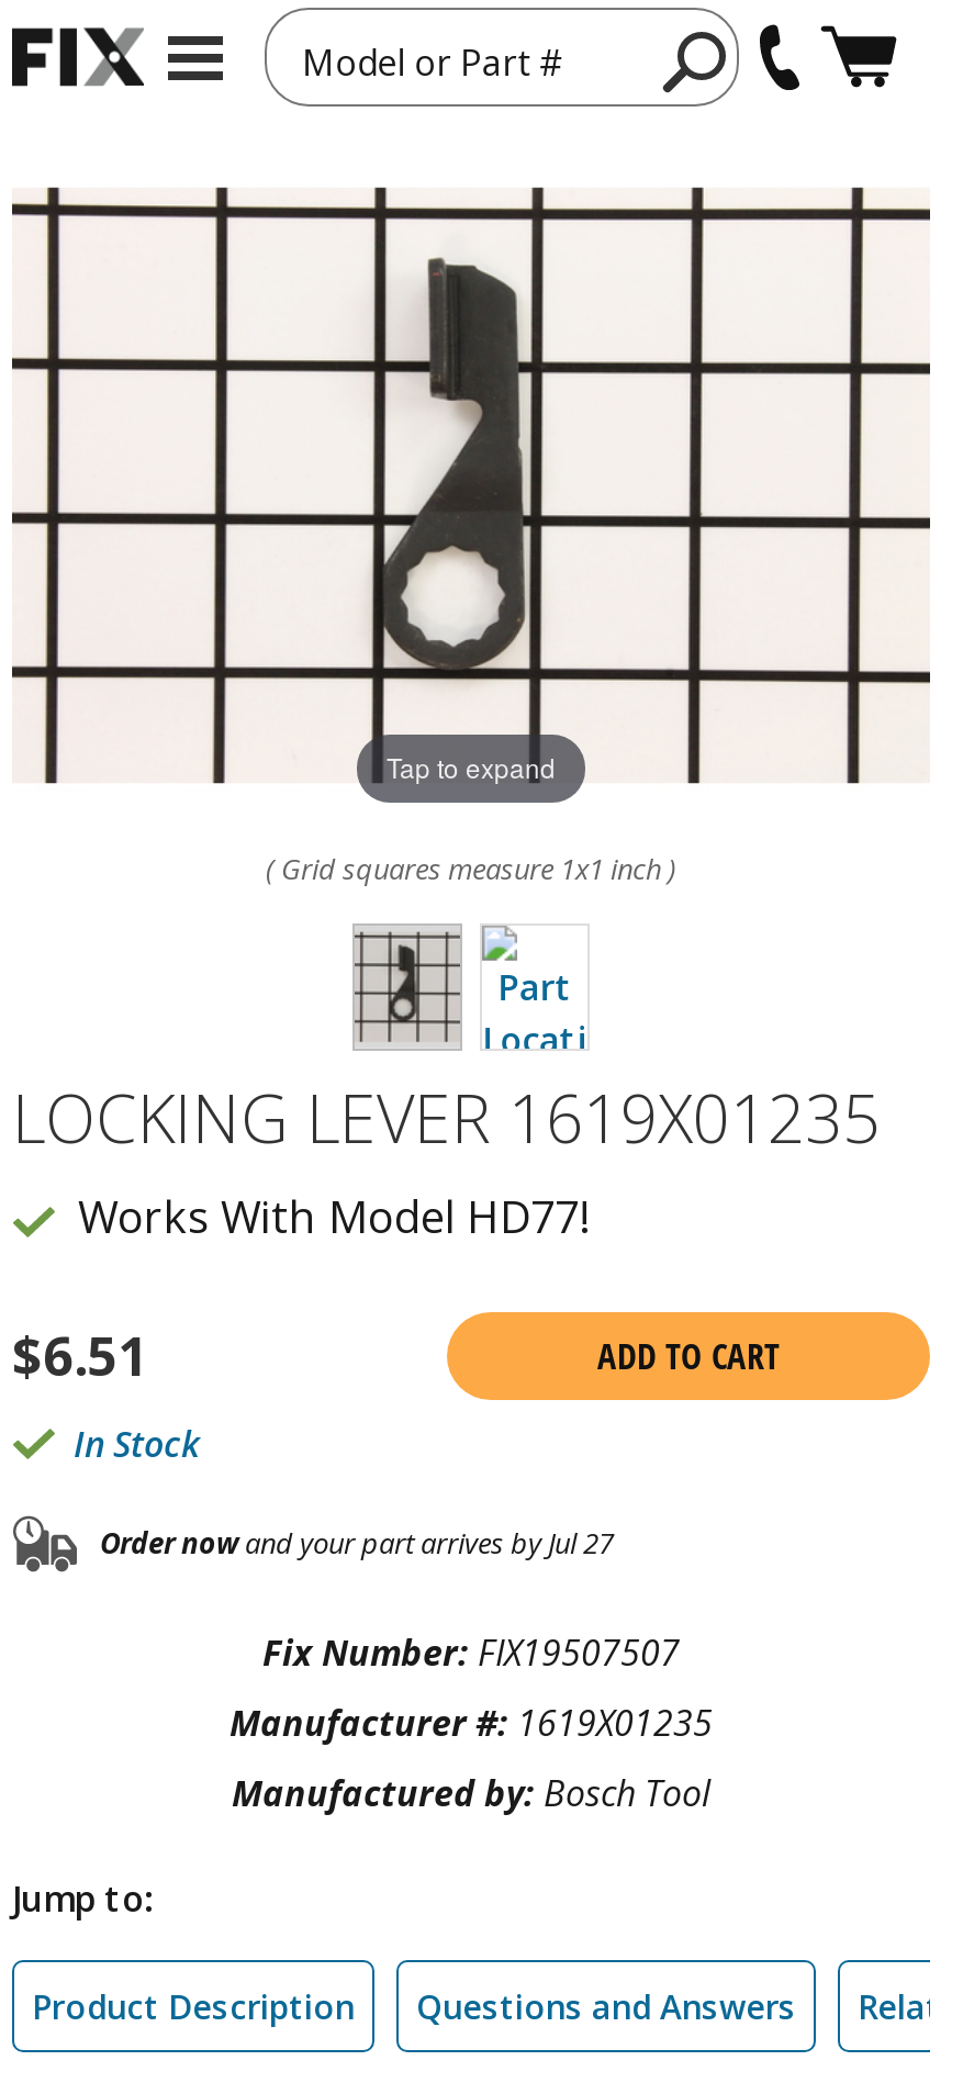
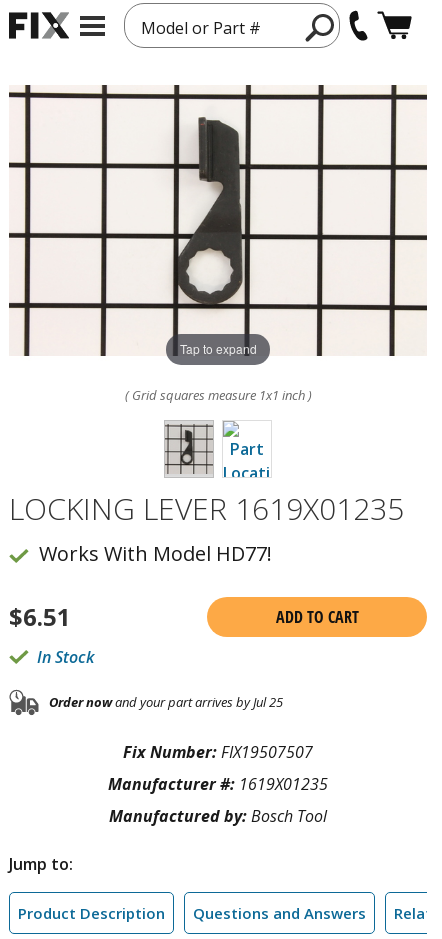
[100,1524,614,1563] Order nowand your part arrives by Jul 27 -> [49,693,283,711] Order nowand your part arrives by Jul 25

